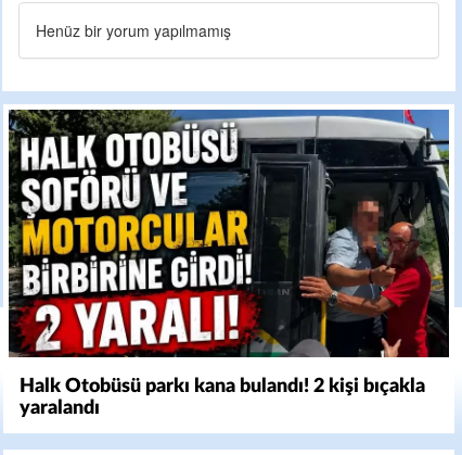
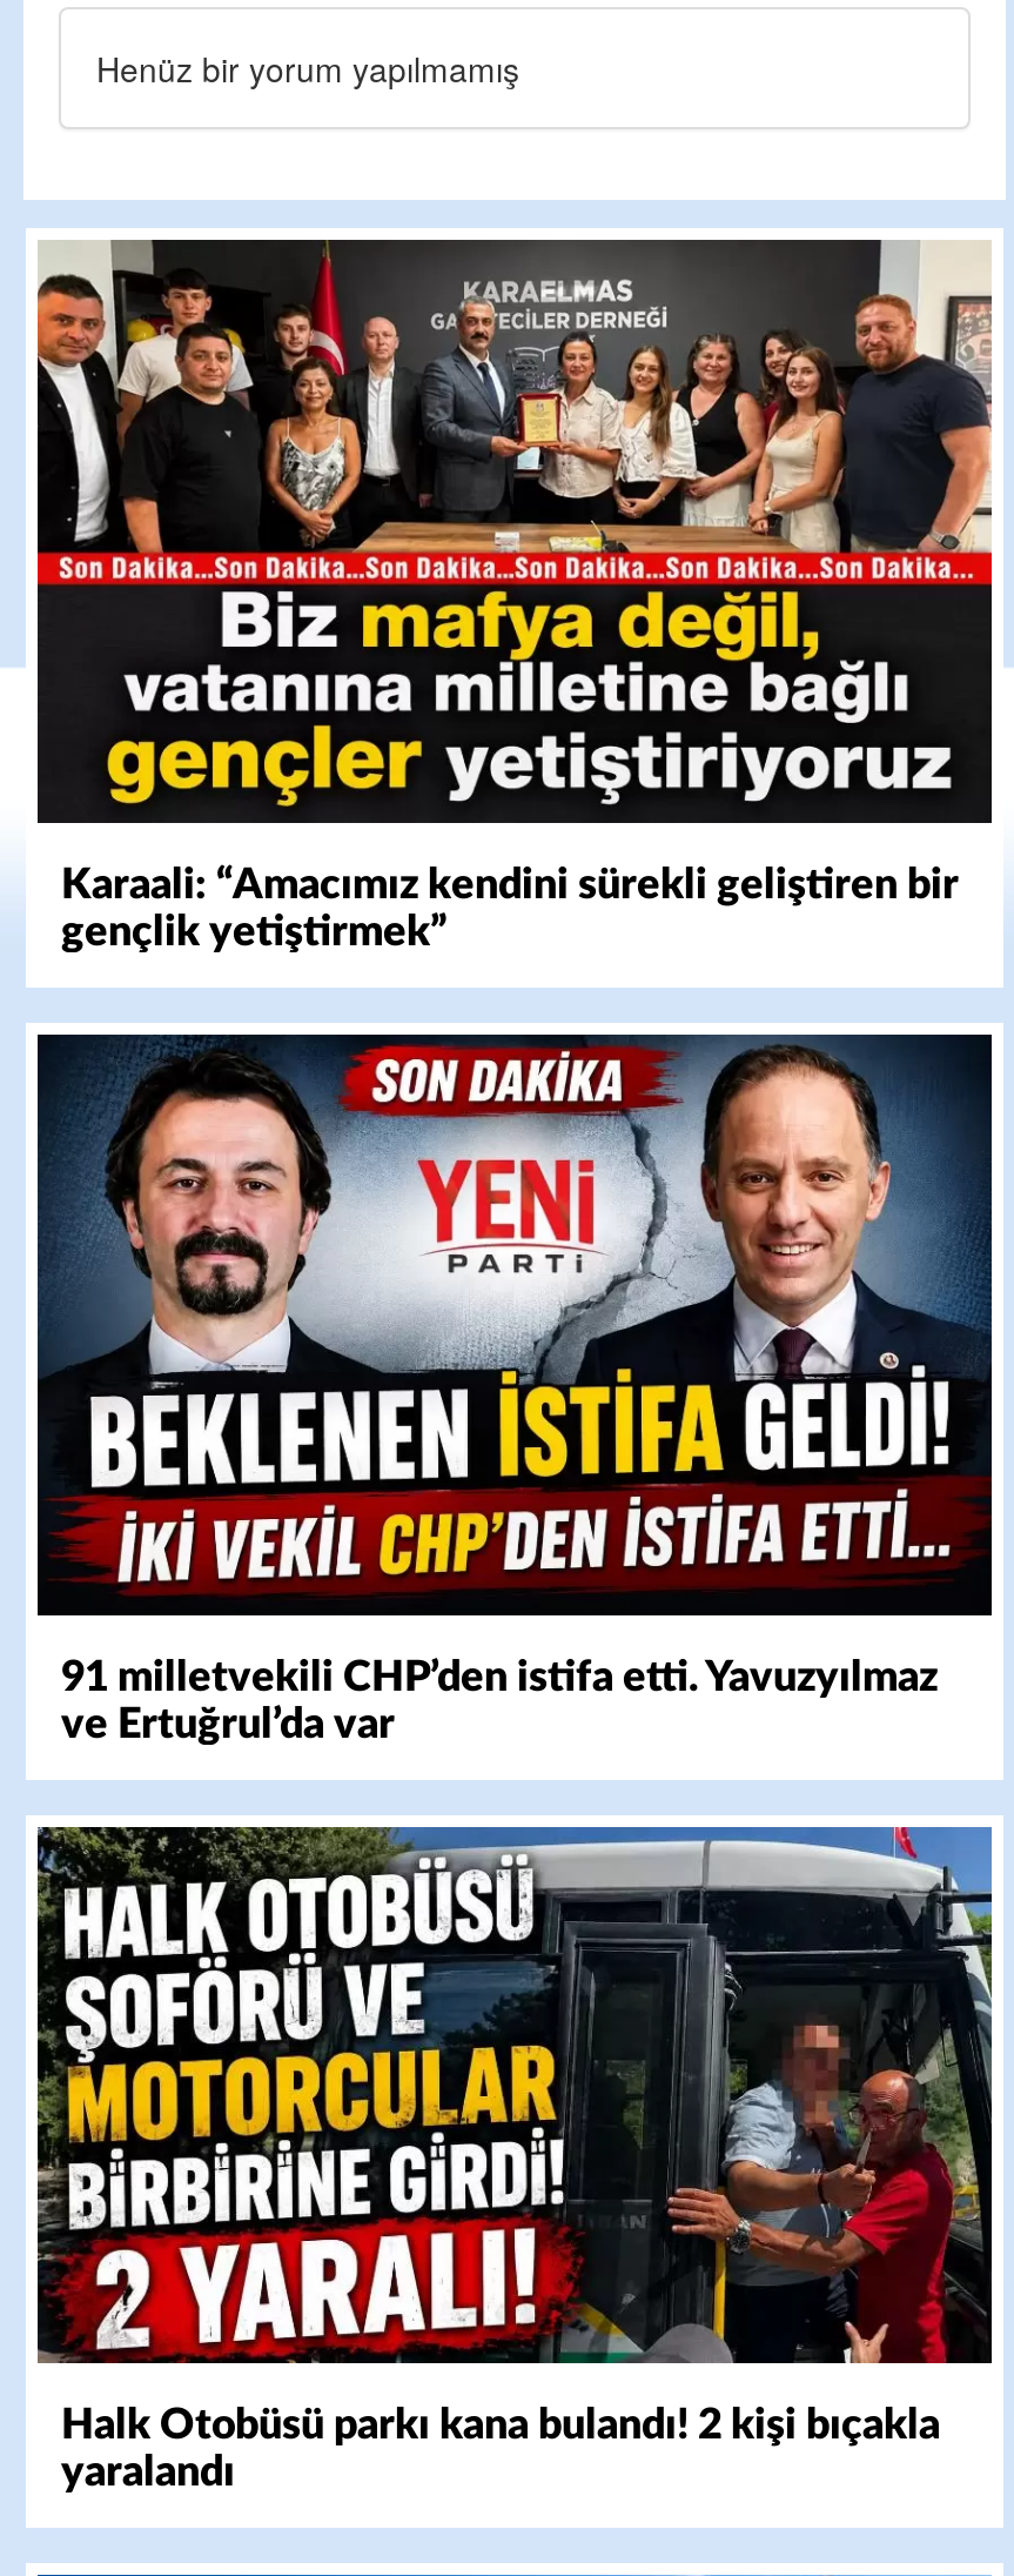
none -> [31,988,999,1747] [image] | 91 milletvekili CHP’den istifa etti. Yavuzyılmaz | ve Ertuğrul’da var
none -> [35,237,994,954] [image] | Karaali: “Amacımız kendini sürekli geliştiren bir | gençlik yetiştirmek”

